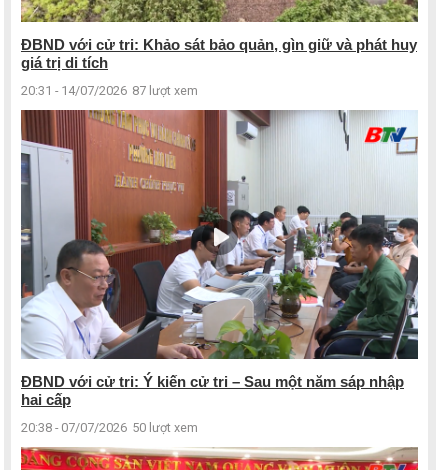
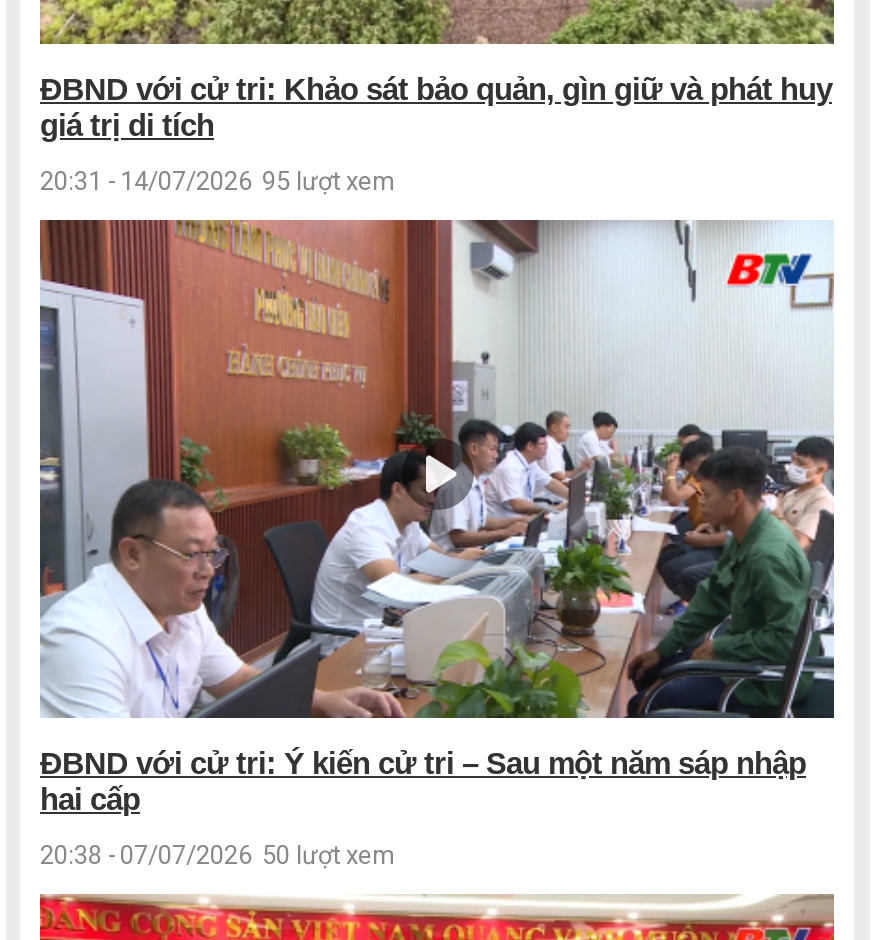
[21,83,198,98] 20:31 - 14/07/2026 87 lượt xem -> [40,167,394,197] 20:31 - 14/07/2026 95 lượt xem

